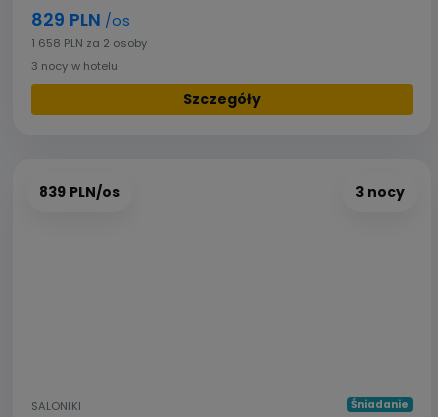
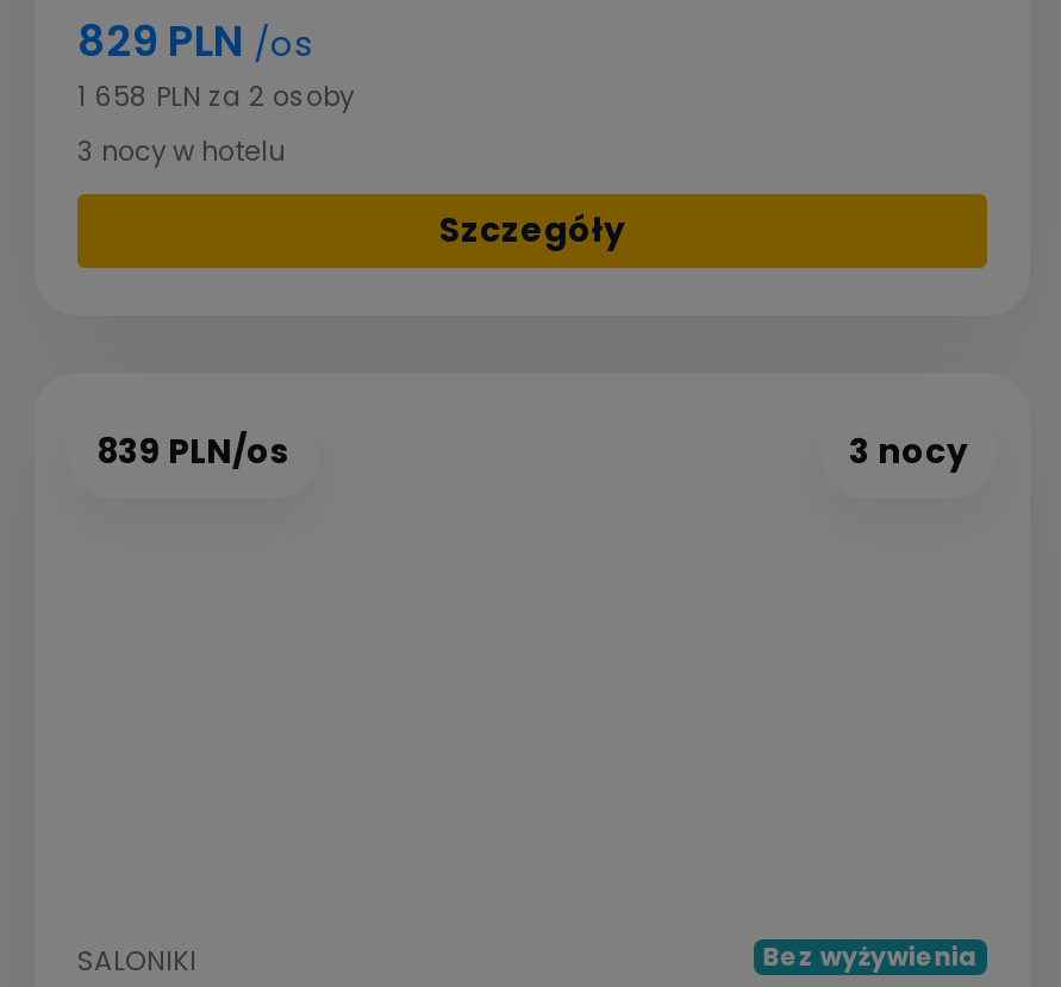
[351,397,409,412] Śniadanie -> [763,939,977,975] Bez wyżywienia

